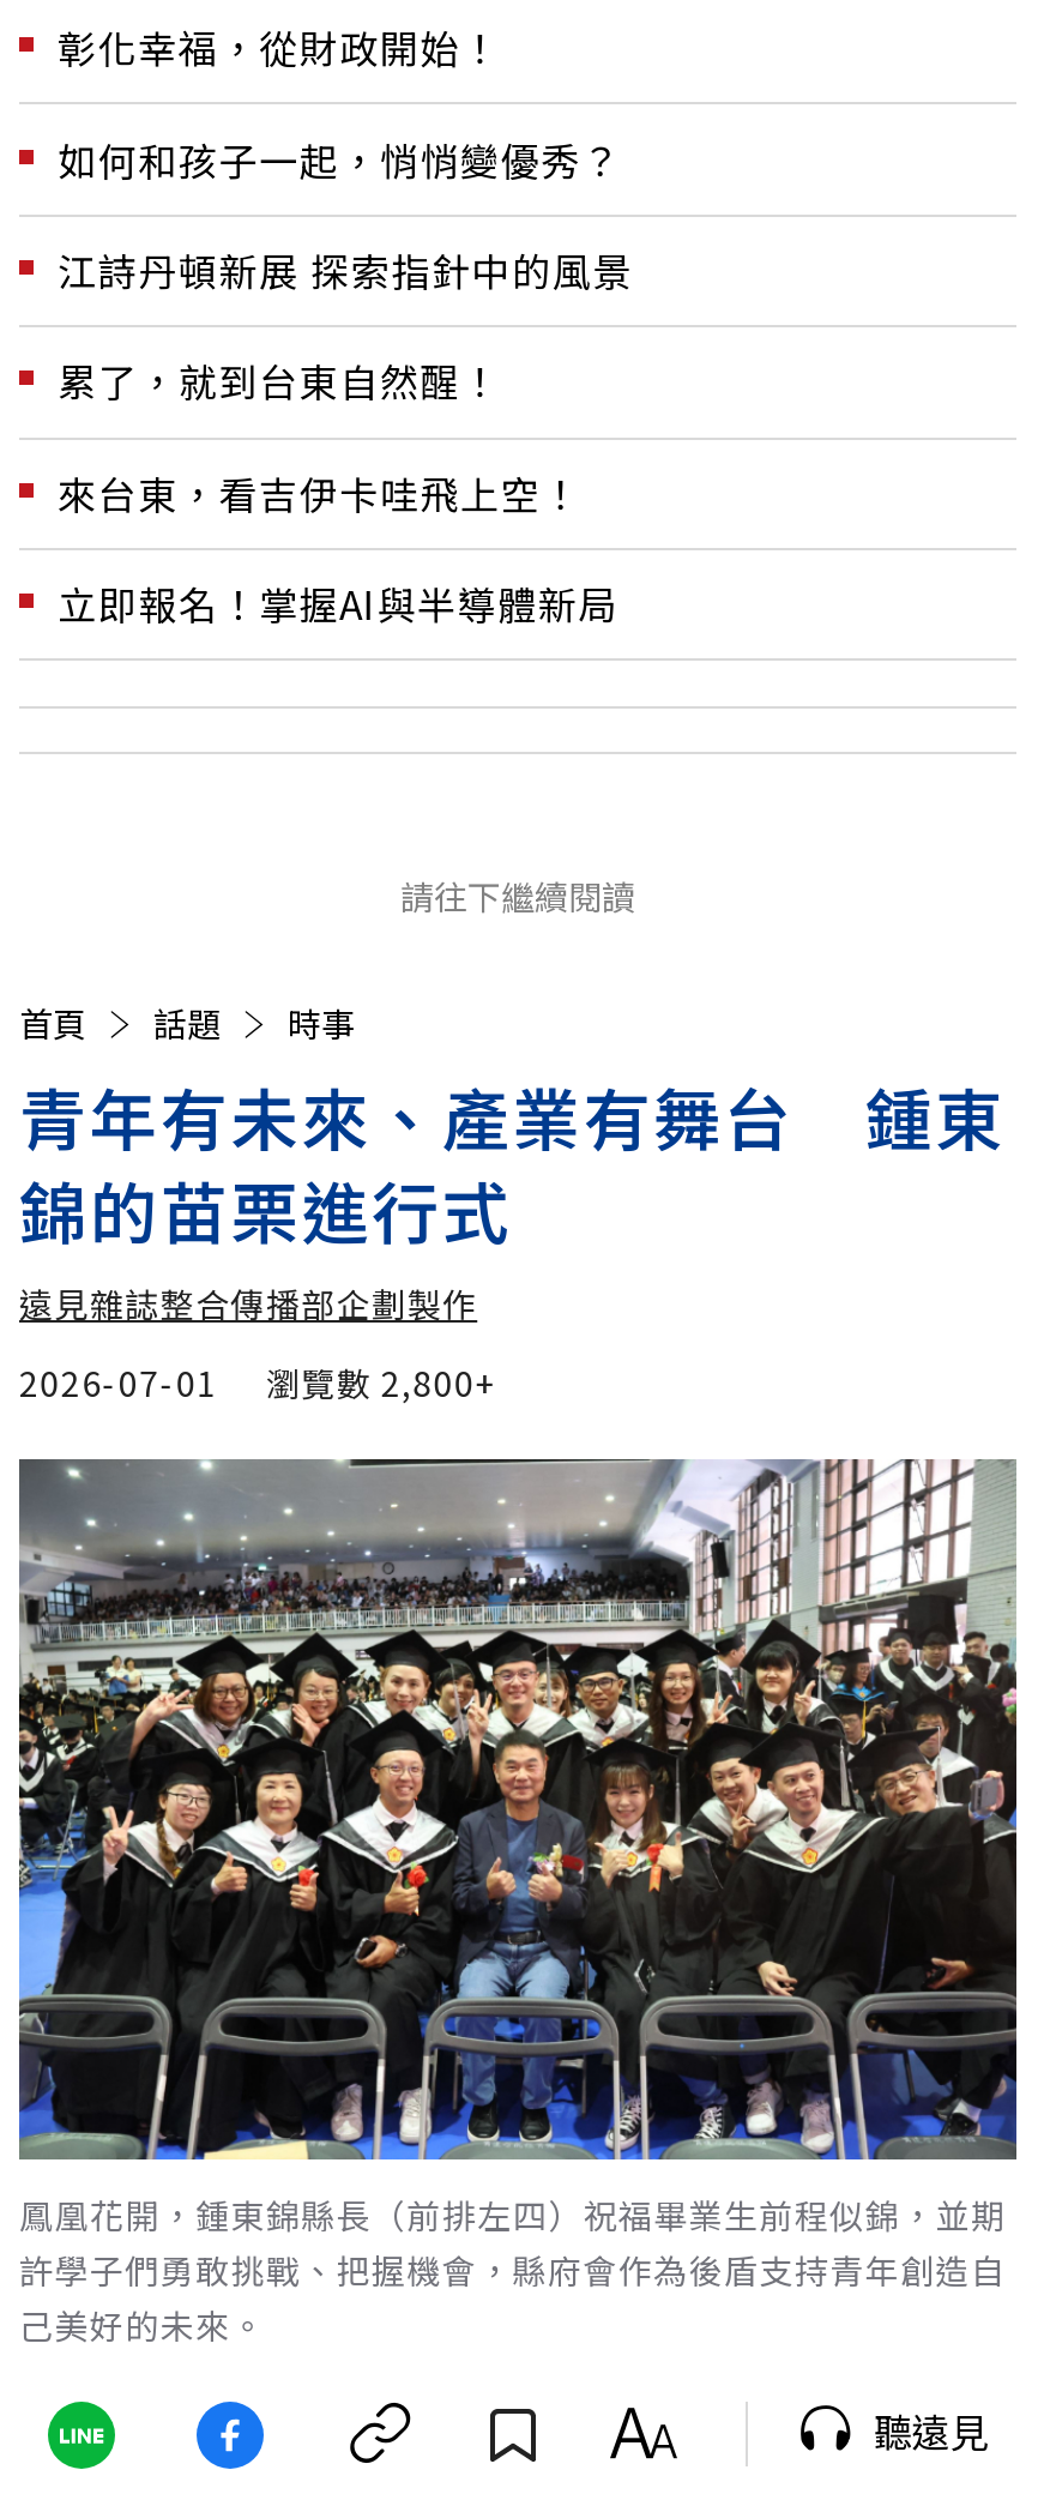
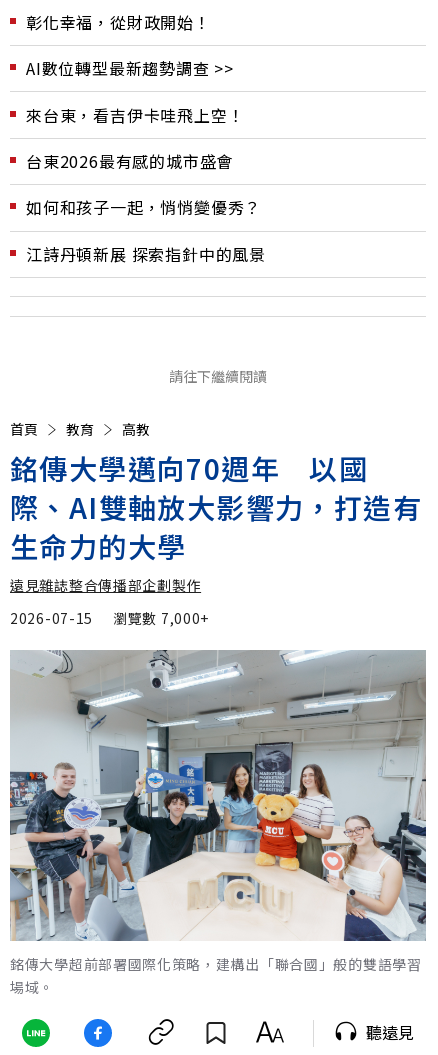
none -> [26,56,234,173] AI數位轉型最新趨勢調查 >> | 台東2026最有感的城市盛會
moved [58,130,633,299] -> [26,195,266,266]: 如何和孩子一起，悄悄變優秀？ | 江詩丹頓新展 探索指針中的風景
[58,353,618,632] 累了，就到台東自然醒！ | 立即報名！掌握AI與半導體新局 -> none
moved [58,464,581,521] -> [26,103,244,127]: 來台東，看吉伊卡哇飛上空！
[19,1000,1006,1259] 話題 | 時事 | 青年有未來、產業有舞台 鍾東 | 錦的苗栗進行式 -> [10,419,422,566] 教育 | 高教 | 銘傳大學邁向70週年 以國 | 際、AI雙軸放大影響力，打造有 | 生命力的大學
moved [19,1281,477,1329] -> [10,575,201,595]: 遠見雜誌整合傳播部企劃製作
[19,1360,496,1408] 2026-07-01 | 瀏覽數2,800+ -> [10,608,209,628] 2026-07-15 | 瀏覽數7,000+
[17,1458,1019,2348] [image] | 鳳凰花開，鍾東錦縣長（前排左四）祝福畢業生前程似錦，並期 | 許學子們勇敢挑戰、把握機會，縣府會作為後盾支持青年創造自 | 己美好的未來。 -> [9,650,427,997] [image] | 銘傳大學超前部署國際化策略，建構出「聯合國」般的雙語學習 | 場域。

